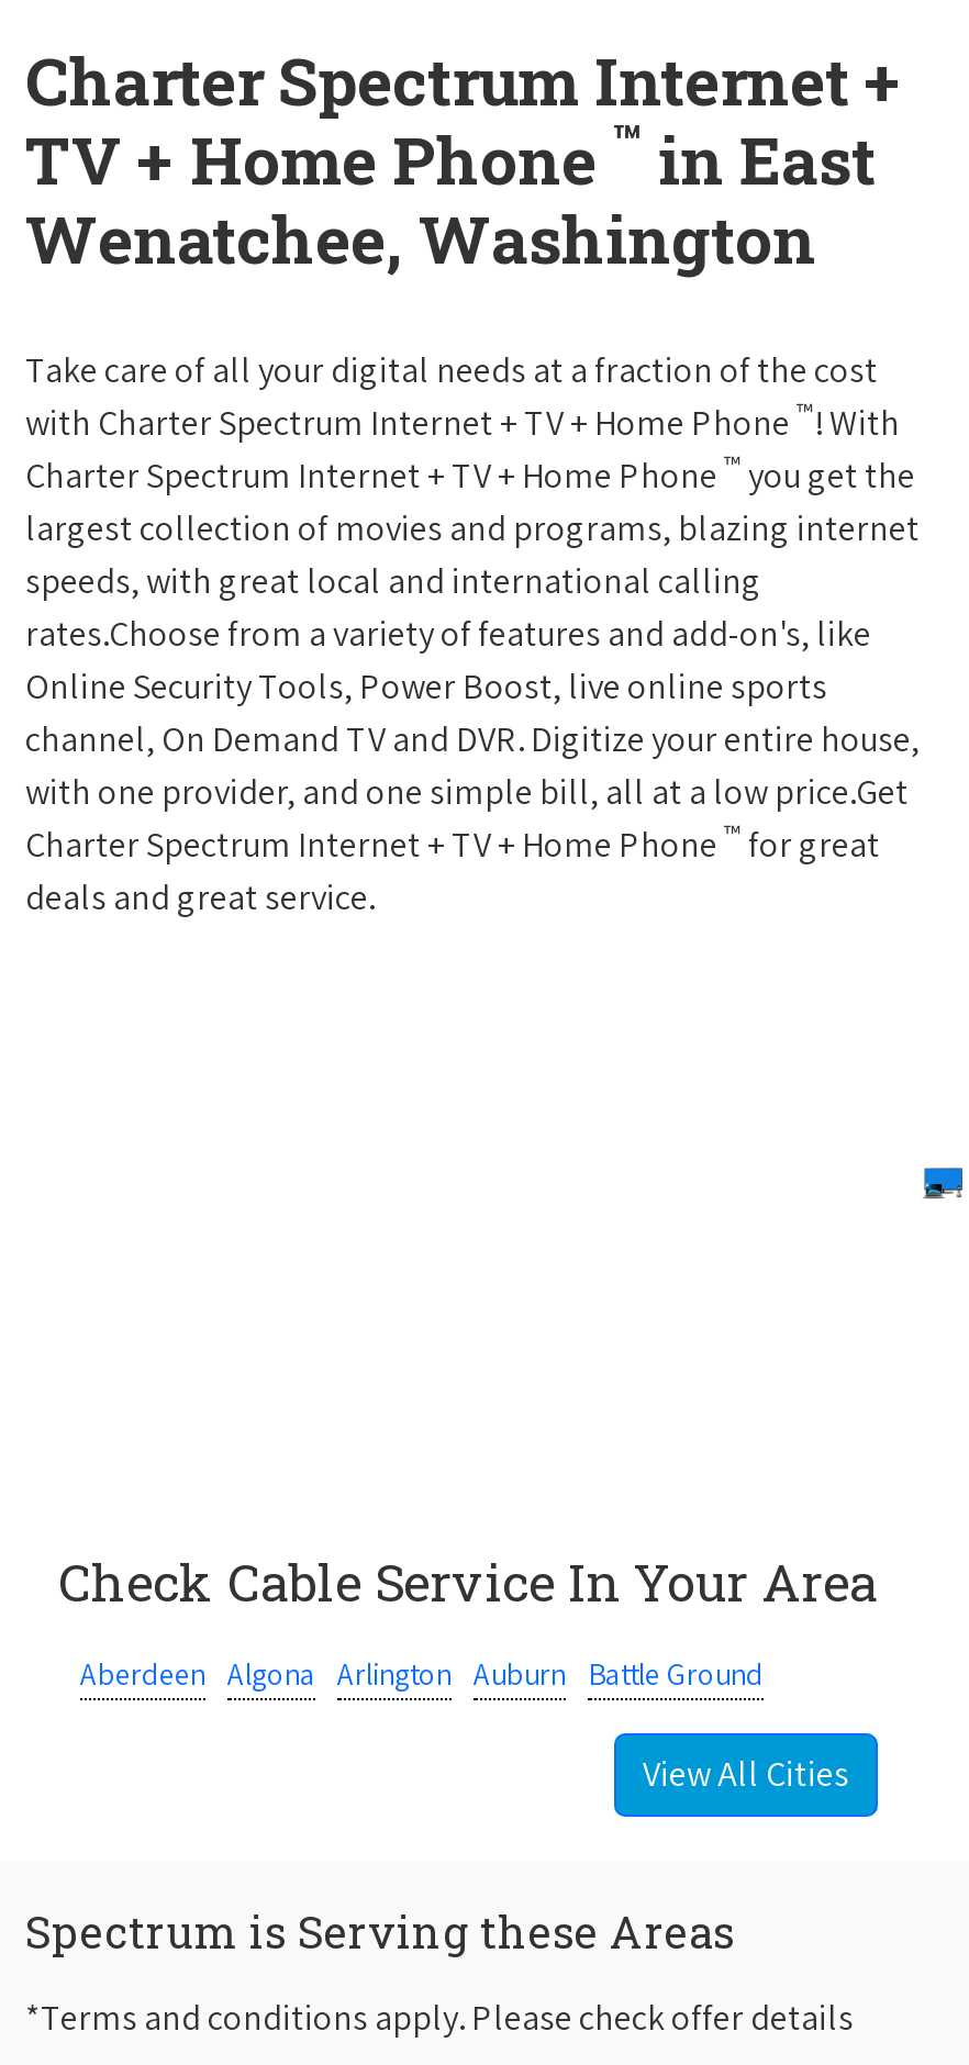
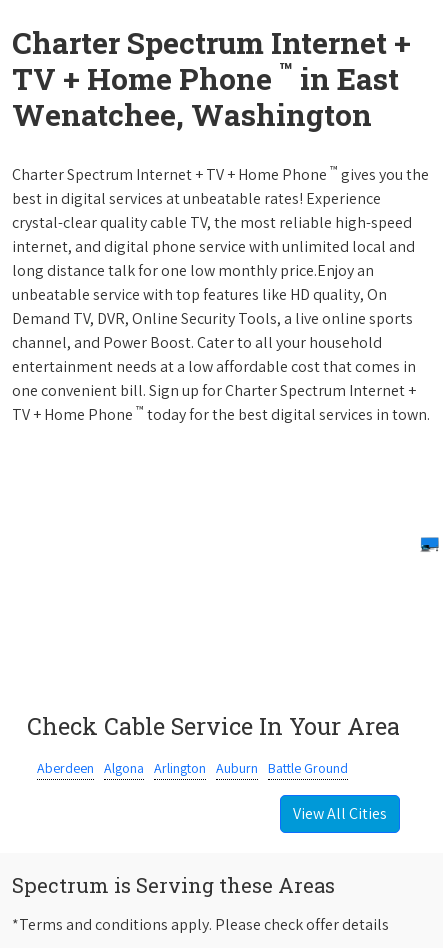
[25,348,920,921] Take care of all your digital needs at a fraction of the cost | with Charter Spectrum Internet + TV + Home Phone ™! With | Charter Spectrum Internet + TV + Home Phone ™ you get the | largest collection of movies and programs, blazing internet | speeds, with great local and international calling | rates.Choose from a variety of features and add-on's, like | Online Security Tools, Power Boost, live online sports | channel, On Demand TV and DVR. Digitize your entire house, | with one provider, and one simple bill, all at a low price.Get | Charter Spectrum Internet + TV + Home Phone ™ for great | deals and great service. -> [12,162,430,425] Charter Spectrum Internet + TV + Home Phone ™ gives you the | best in digital services at unbeatable rates! Experience | crystal-clear quality cable TV, the most reliable high-speed | internet, and digital phone service with unlimited local and | long distance talk for one low monthly price.Enjoy an | unbeatable service with top features like HD quality, On | Demand TV, DVR, Online Security Tools, a live online sports | channel, and Power Boost. Cater to all your household | entertainment needs at a low affordable cost that comes in | one convenient bill. Sign up for Charter Spectrum Internet + | TV + Home Phone ™ today for the best digital services in town.

